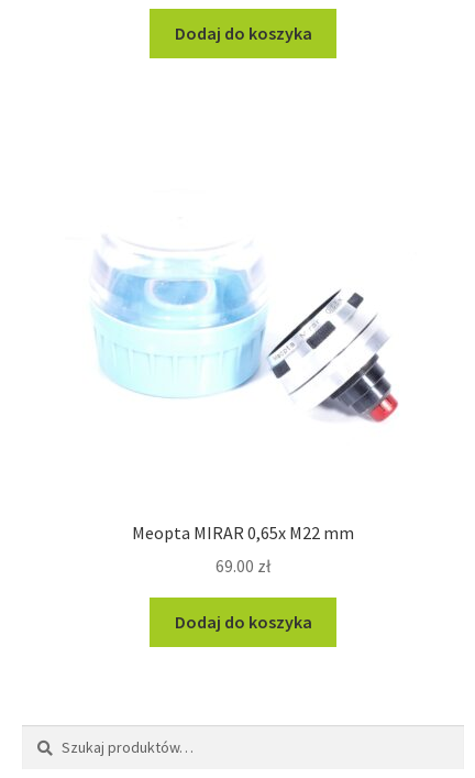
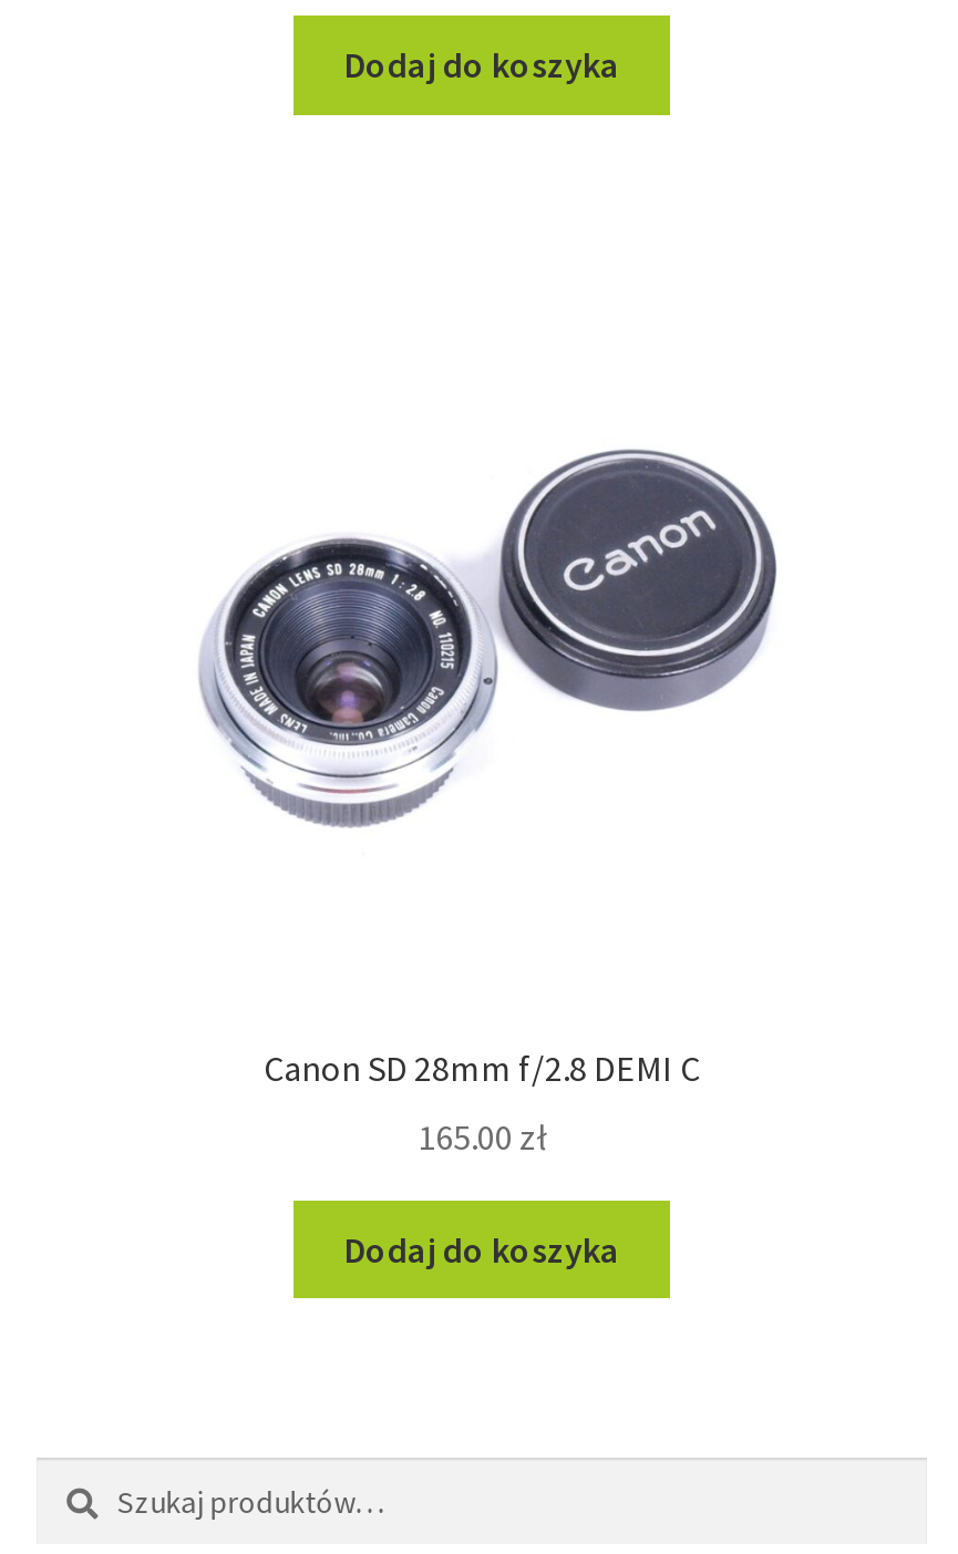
[93,226,399,424] [image] -> [185,446,794,847] [image]
[132,521,354,543] Meopta MIRAR 0,65x M22 mm -> [264,1046,700,1090] Canon SD 28mm f/2.8 DEMI C
[216,555,270,577] 69.00 zł -> [418,1114,546,1158] 165.00 zł

